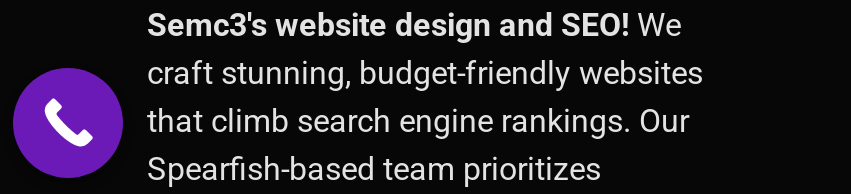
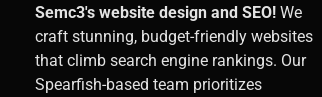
[11,66,125,180] [image] -> none

